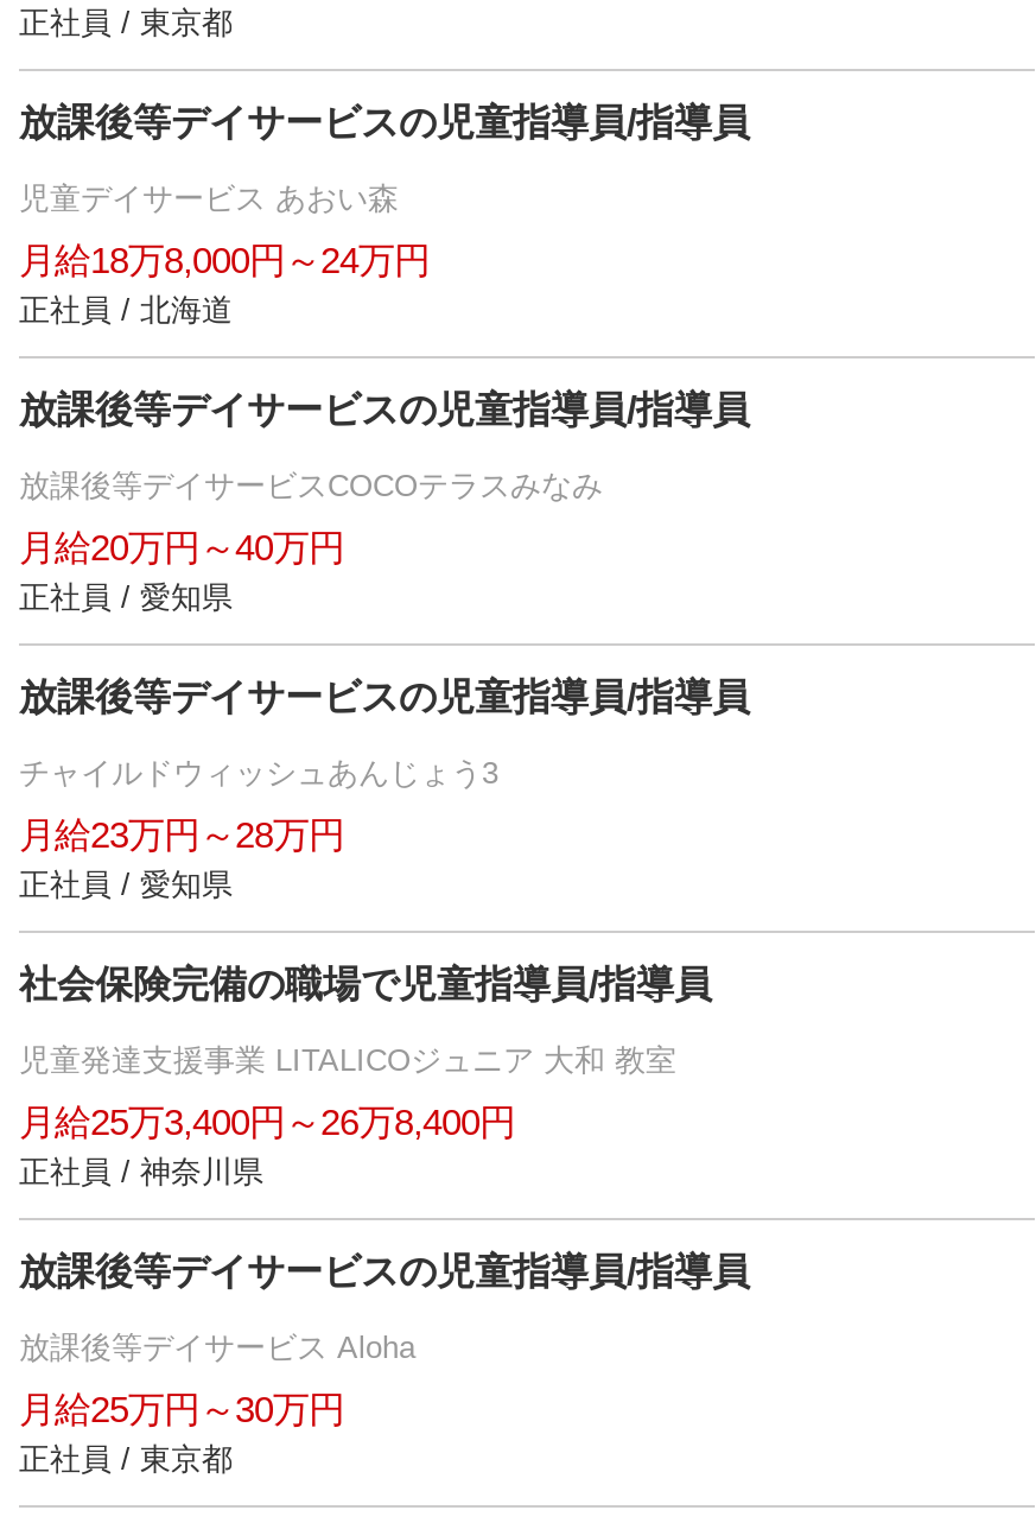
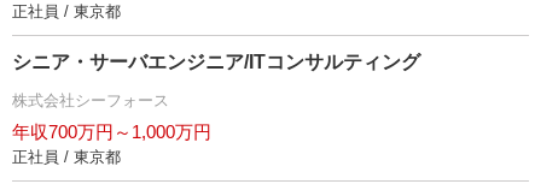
[19,103,750,1430] 放課後等デイサービスの児童指導員/指導員 | 児童デイサービス あおい森 | 月給18万8,000円～24万円 | 正社員 / 北海道 | 放課後等デイサービスの児童指導員/指導員 | 放課後等デイサービスCOCOテラスみなみ | 月給20万円～40万円 | 正社員 / 愛知県 | 放課後等デイサービスの児童指導員/指導員 | チャイルドウィッシュあんじょう3 | 月給23万円～28万円 | 正社員 / 愛知県 | 社会保険完備の職場で児童指導員/指導員 | 児童発達支援事業 LITALICOジュニア 大和 教室 | 月給25万3,400円～26万8,400円 | 正社員 / 神奈川県 | 放課後等デイサービスの児童指導員/指導員 | 放課後等デイサービス Aloha | 月給25万円～30万円 -> [12,52,420,143] シニア・サーバエンジニア/ITコンサルティング | 株式会社シーフォース | 年収700万円～1,000万円

